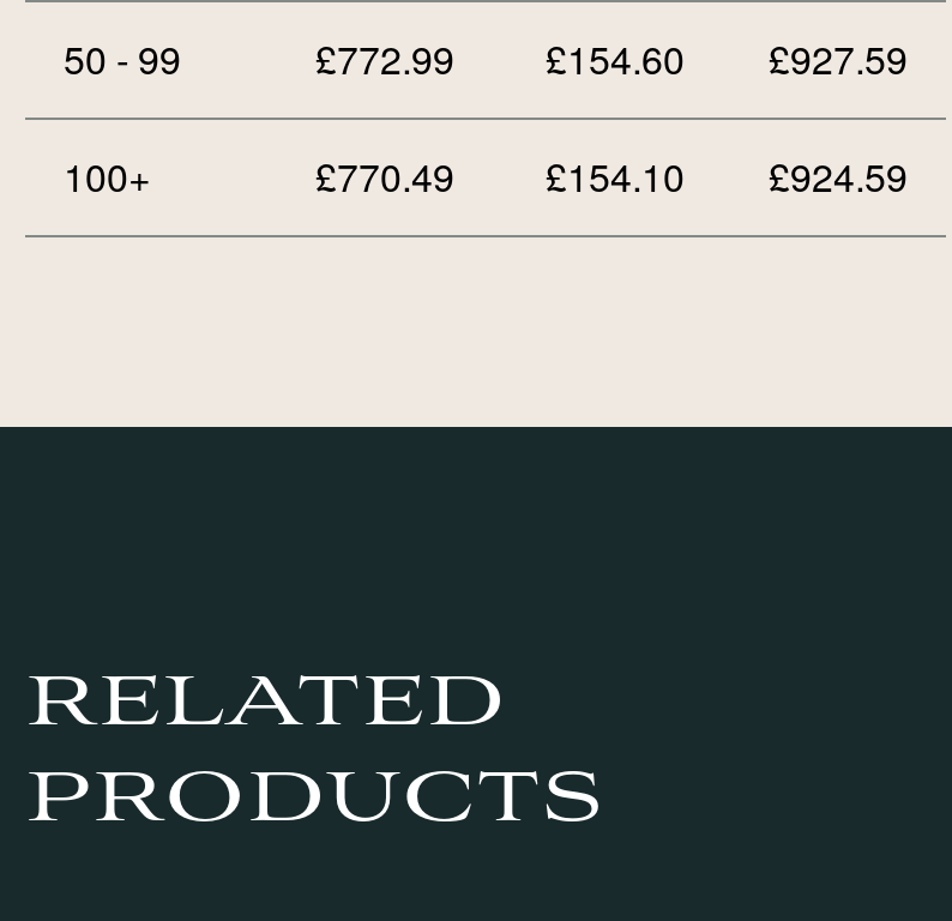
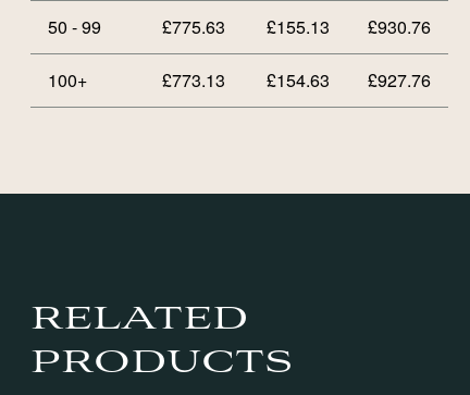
[315,31,454,86] £772.99 -> [162,14,225,39] £775.63
[546,31,685,86] £154.60 -> [267,14,330,39] £155.13
[769,31,908,86] £927.59 -> [368,14,431,39] £930.76
[315,149,454,204] £770.49 -> [162,67,225,92] £773.13
[546,149,685,204] £154.10 -> [267,67,330,92] £154.63
[769,149,908,204] £924.59 -> [368,67,431,92] £927.76

